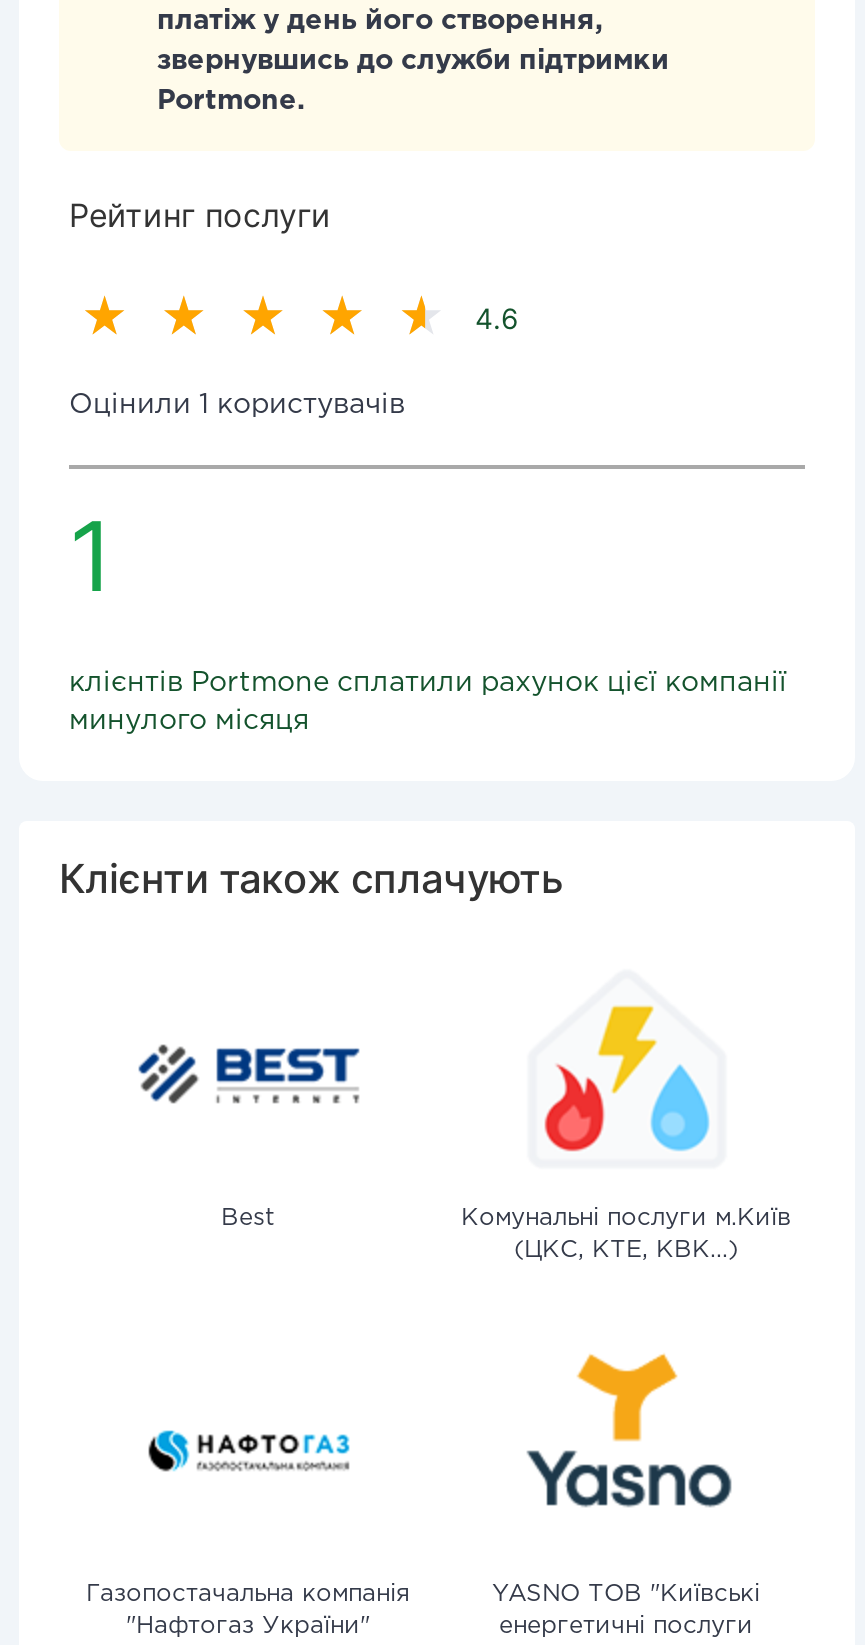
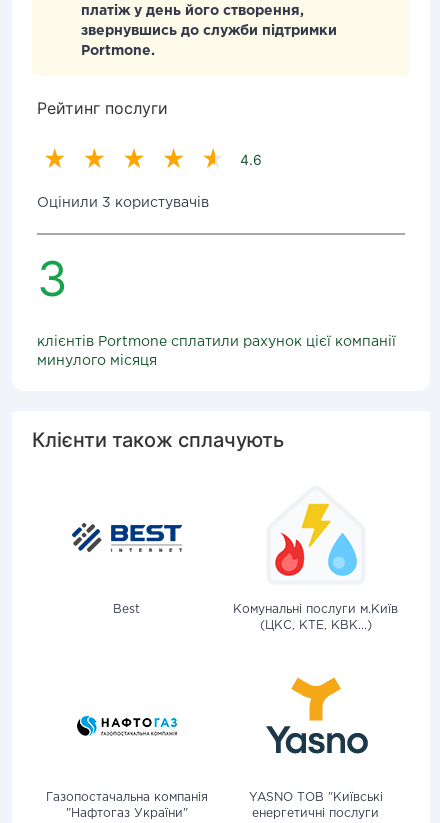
[69,393,405,417] Оцінили 1 користувачів -> [37,197,209,209] Оцінили 3 користувачів
[69,497,113,615] 1 -> [37,249,68,308] 3

